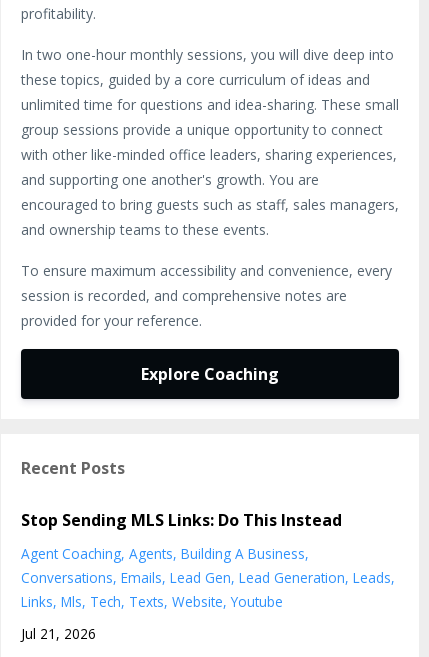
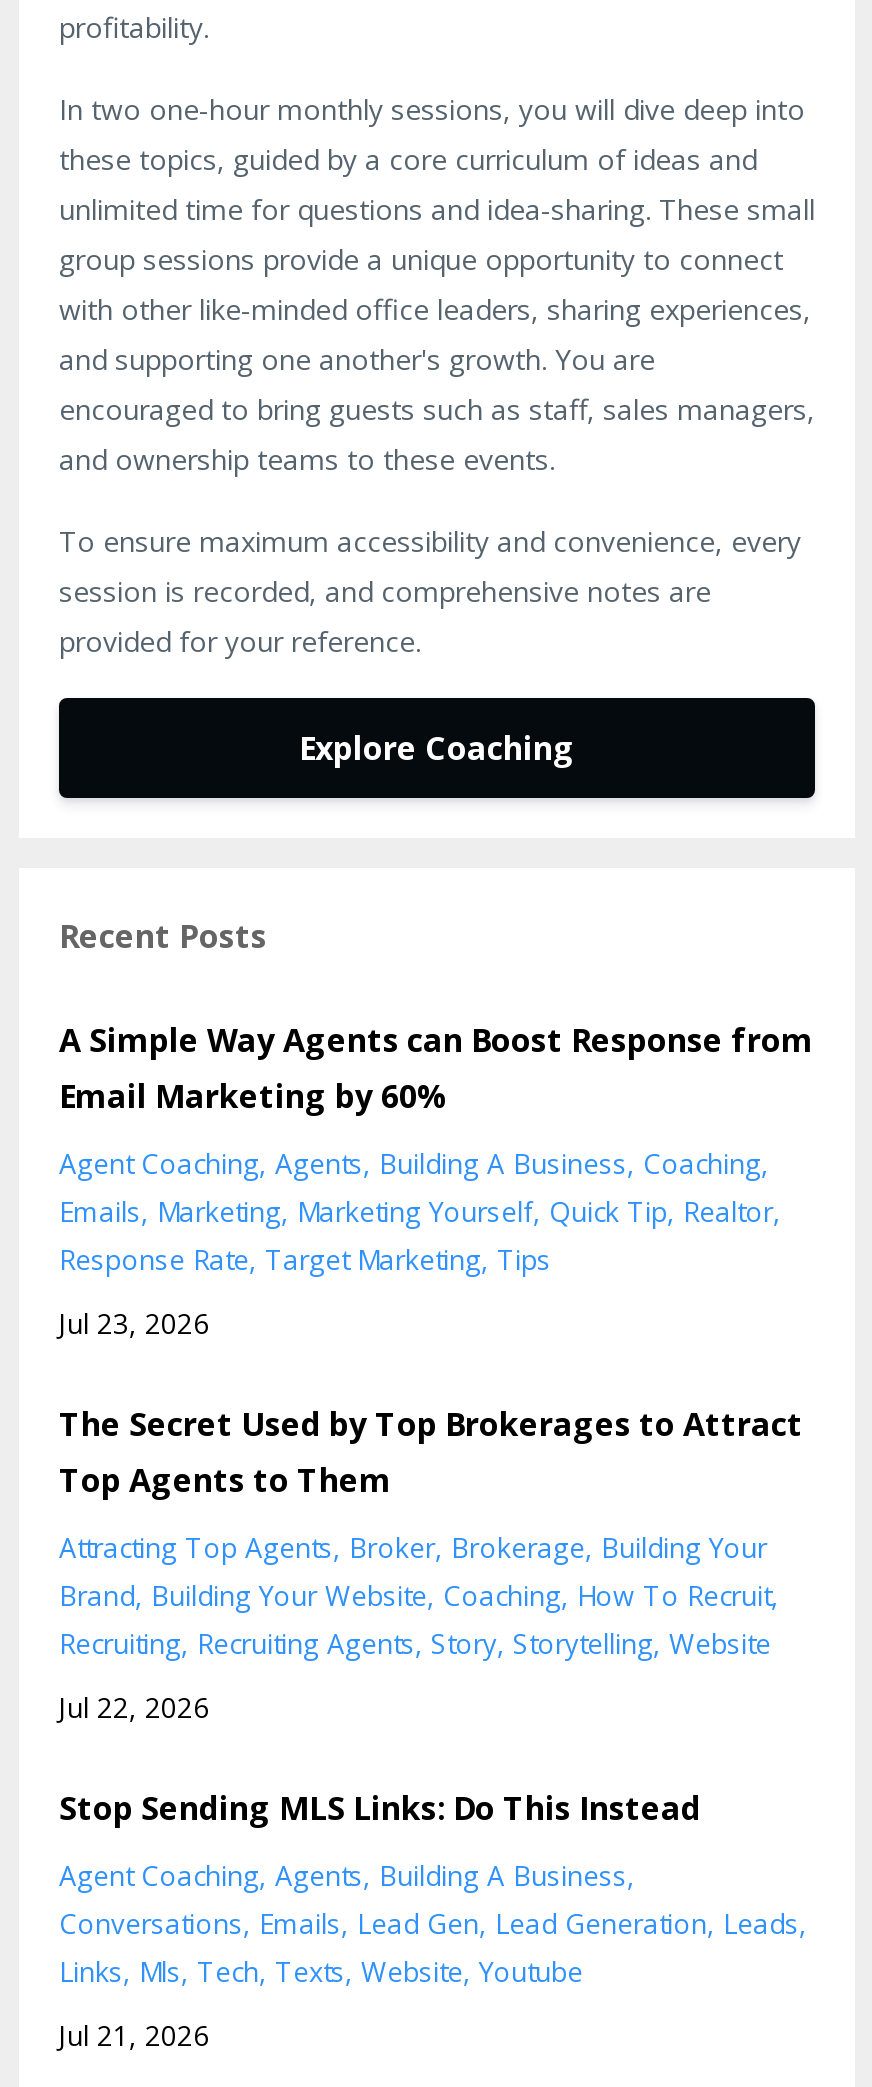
none -> [59,1018,813,1726] A Simple Way Agents can Boost Response from | Email Marketing by 60% | Agent Coaching Agents Building A Business Coaching | Emails Marketing Marketing Yourself Quick Tip Realtor | Response Rate Target Marketing Tips | Jul 23, 2026 | The Secret Used by Top Brokerages to Attract | Top Agents to Them | Attracting Top Agents Broker Brokerage Building Your | Brand Building Your Website Coaching How To Recruit | Recruiting Recruiting Agents Story Storytelling Website | Jul 22, 2026

